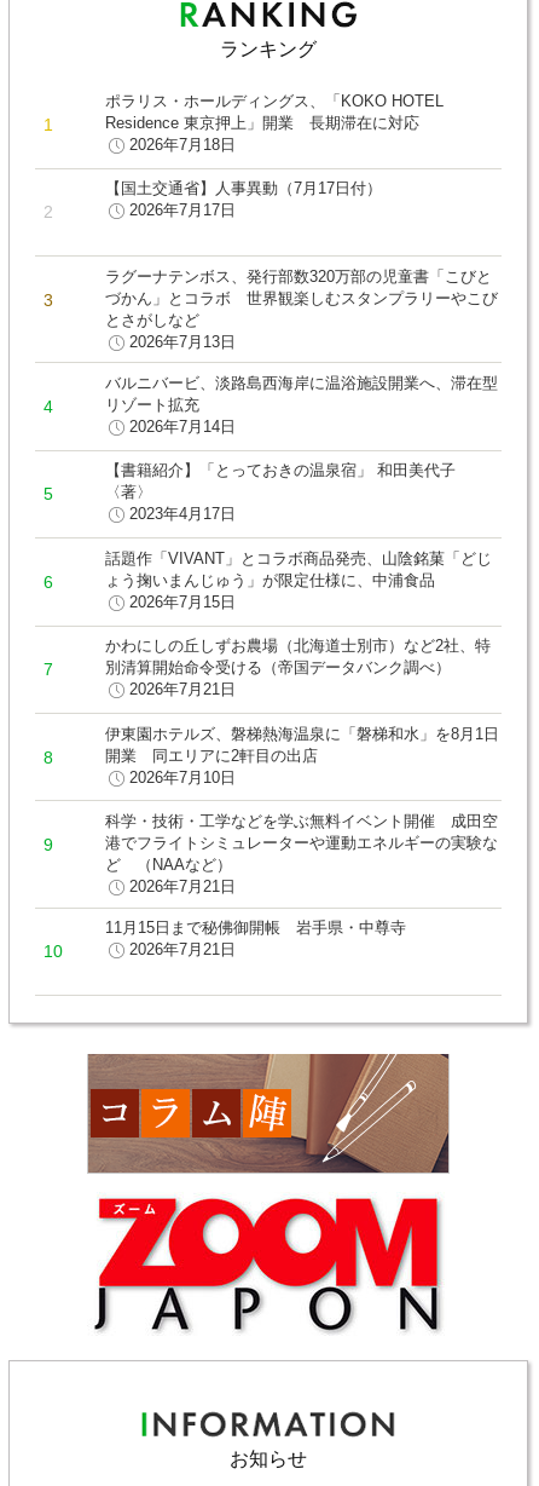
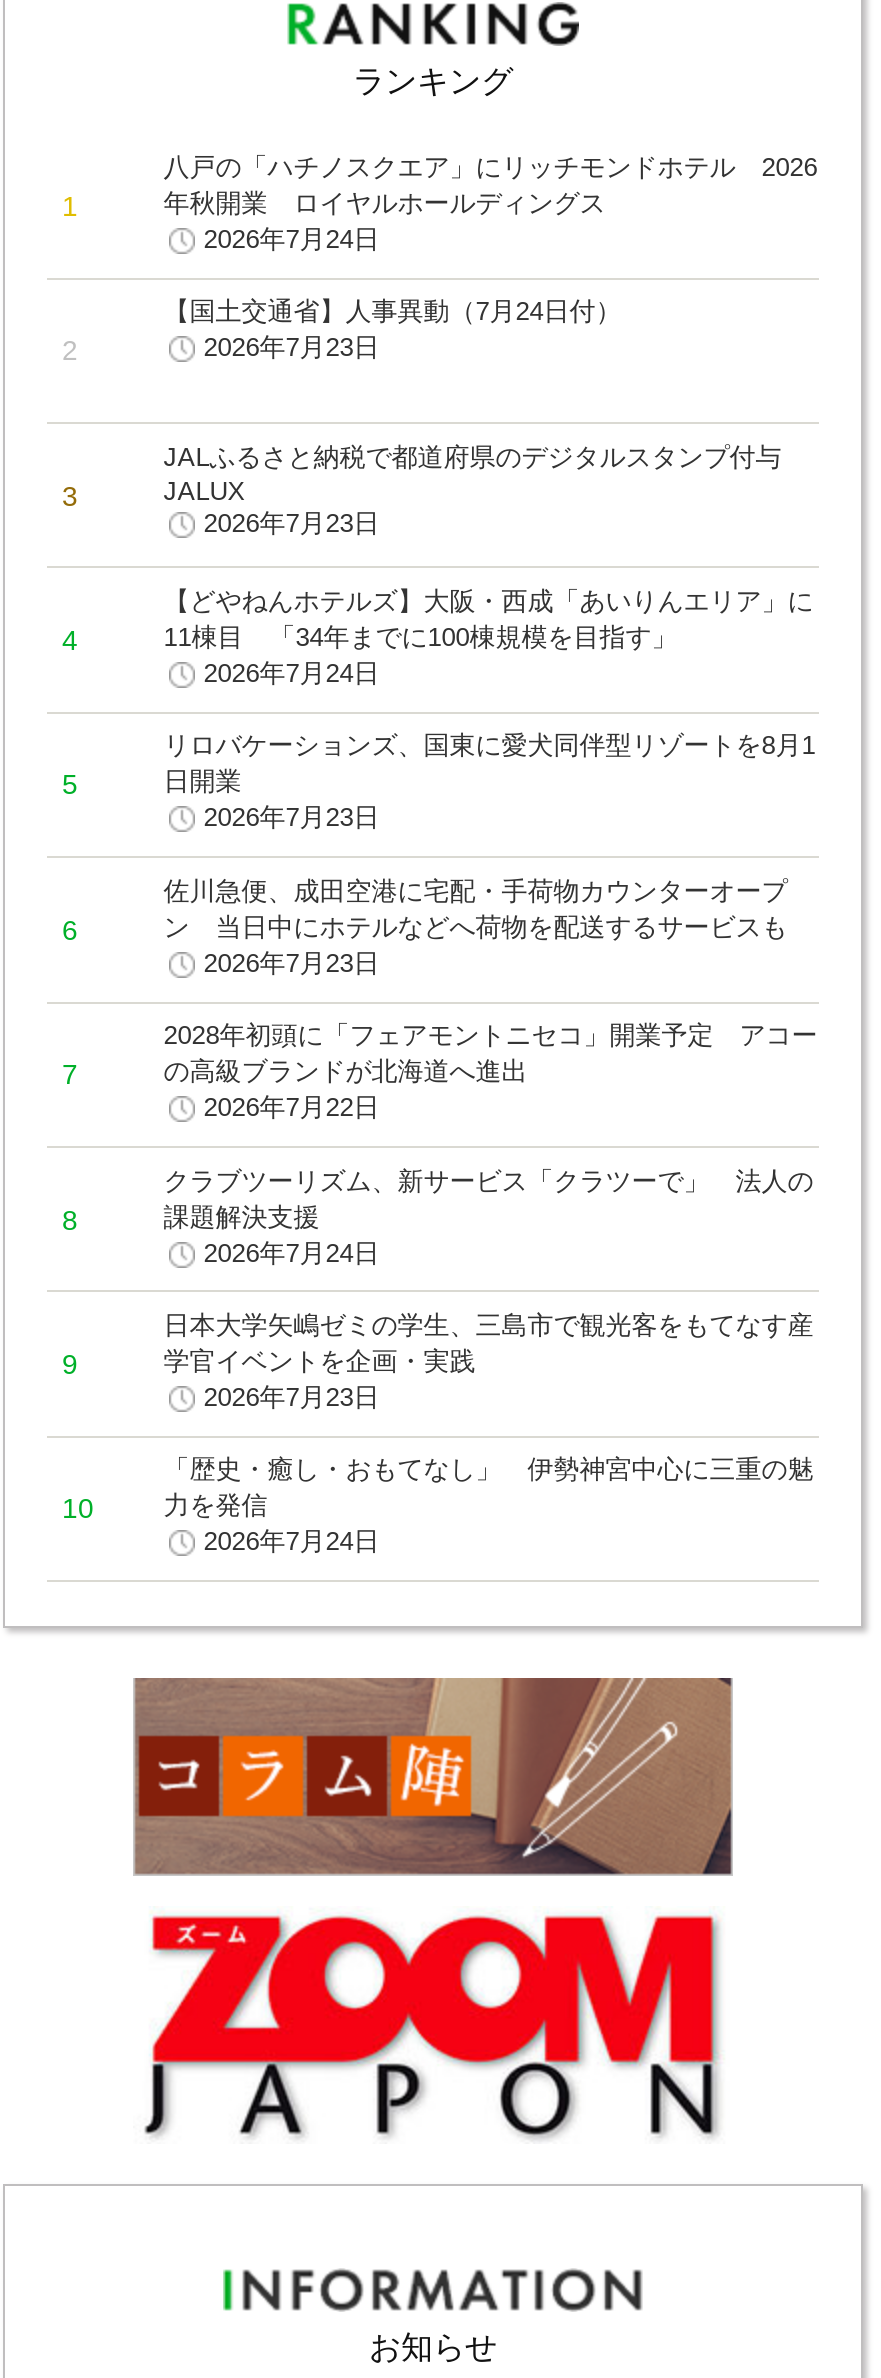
[105,92,444,154] ポラリス・ホールディングス、「KOKO HOTEL | Residence 東京押上」開業 長期滞在に対応 | 2026年7月18日 -> [163,152,817,254] 八戸の「ハチノスクエア」にリッチモンドホテル 2026 | 年秋開業 ロイヤルホールディングス | 2026年7月24日
[105,179,382,219] 【国土交通省】人事異動（7月17日付） | 2026年7月17日 -> [163,297,621,363] 【国土交通省】人事異動（7月24日付） | 2026年7月23日
[105,267,498,351] ラグーナテンボス、発行部数320万部の児童書「こびと | づかん」とコラボ 世界観楽しむスタンプラリーやこび | とさがしなど | 2026年7月13日 -> [163,441,807,537] JALふるさと納税で都道府県のデジタルスタンプ付与 | JALUX | 2026年7月23日
[105,374,498,436] バルニバービ、淡路島西海岸に温浴施設開業へ、滞在型 | リゾート拡充 | 2026年7月14日 -> [163,586,813,688] 【どやねんホテルズ】大阪・西成「あいりんエリア」に | 11棟目 「34年までに100棟規模を目指す」 | 2026年7月24日
[105,462,456,523] 【書籍紹介】「とっておきの温泉宿」 和田美代子 | 〈著〉 | 2023年4月17日 -> [163,731,815,833] リロバケーションズ、国東に愛犬同伴型リゾートを8月1 | 日開業 | 2026年7月23日
[105,549,492,611] 話題作「VIVANT」とコラボ商品発売、山陰銘菓「どじ | ょう掬いまんじゅう」が限定仕様に、中浦食品 | 2026年7月15日 -> [163,876,787,978] 佐川急便、成田空港に宅配・手荷物カウンターオープ | ン 当日中にホテルなどへ荷物を配送するサービスも | 2026年7月23日
[105,637,491,698] かわにしの丘しずお農場（北海道士別市）など2社、特 | 別清算開始命令受ける（帝国データバンク調べ） | 2026年7月21日 -> [163,1020,817,1122] 2028年初頭に「フェアモントニセコ」開業予定 アコー | の高級ブランドが北海道へ進出 | 2026年7月22日
[105,724,499,786] 伊東園ホテルズ、磐梯熱海温泉に「磐梯和水」を8月1日 | 開業 同エリアに2軒目の出店 | 2026年7月10日 -> [163,1165,813,1267] クラブツーリズム、新サービス「クラツーで」 法人の | 課題解決支援 | 2026年7月24日
[105,812,498,895] 科学・技術・工学などを学ぶ無料イベント開催 成田空 | 港でフライトシミュレーターや運動エネルギーの実験な | ど （NAAなど） | 2026年7月21日 -> [163,1310,813,1412] 日本大学矢嶋ゼミの学生、三島市で観光客をもてなす産 | 学官イベントを企画・実践 | 2026年7月23日
[105,919,406,959] 11月15日まで秘佛御開帳 岩手県・中尊寺 | 2026年7月21日 -> [163,1455,813,1557] 「歴史・癒し・おもてなし」 伊勢神宮中心に三重の魅 | 力を発信 | 2026年7月24日

